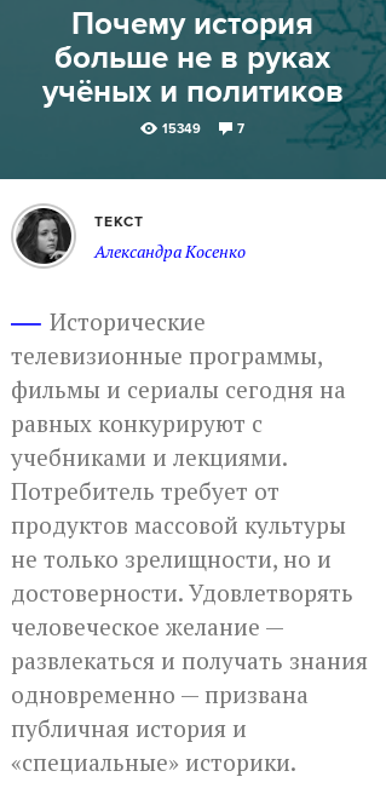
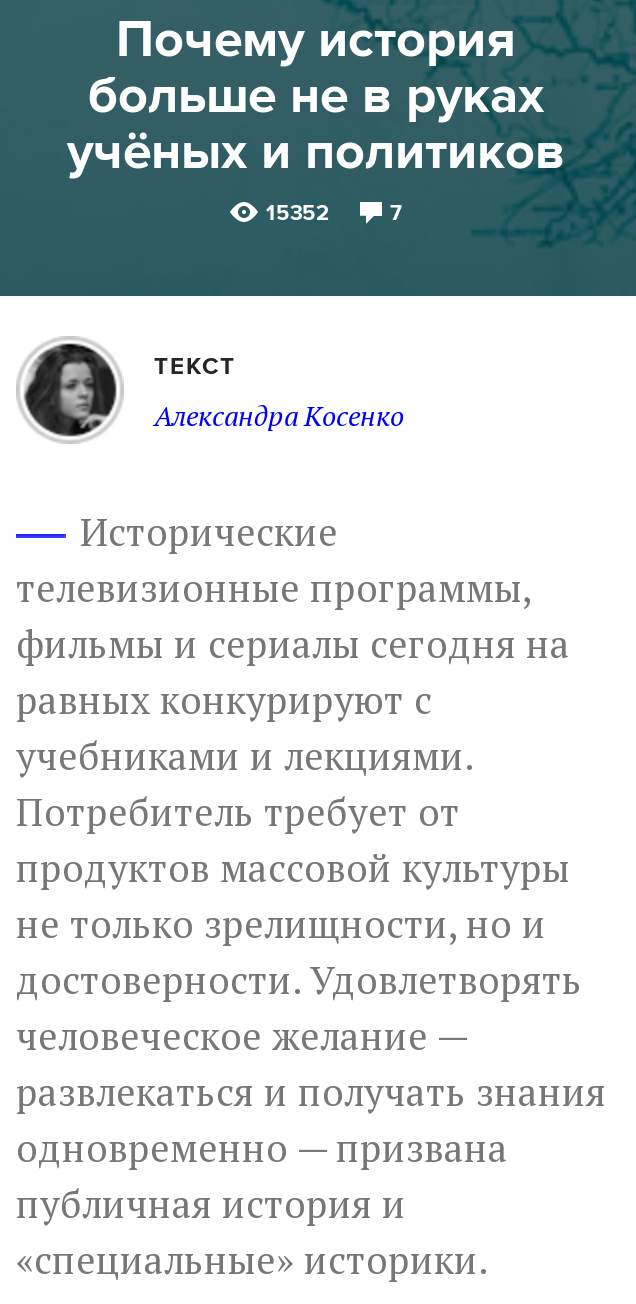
[162,121,201,138] 15349 -> [266,200,330,228] 15352

